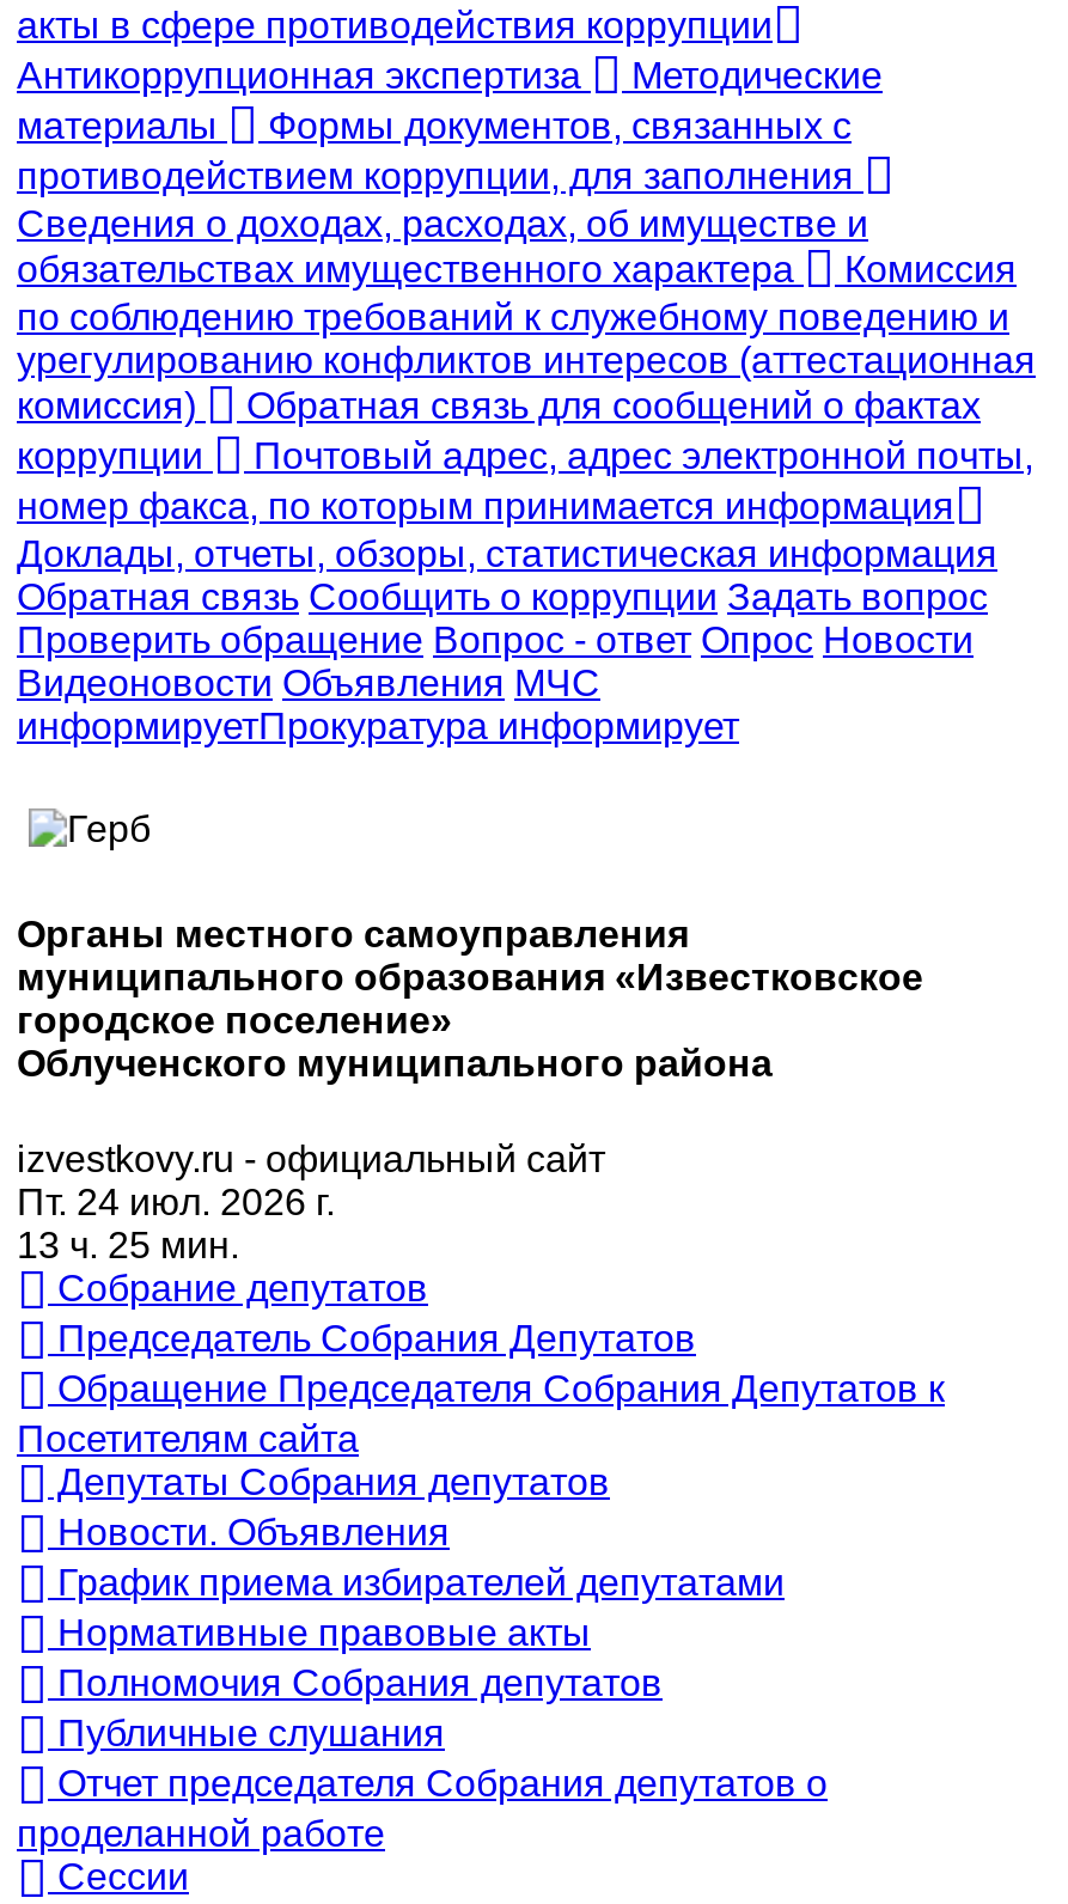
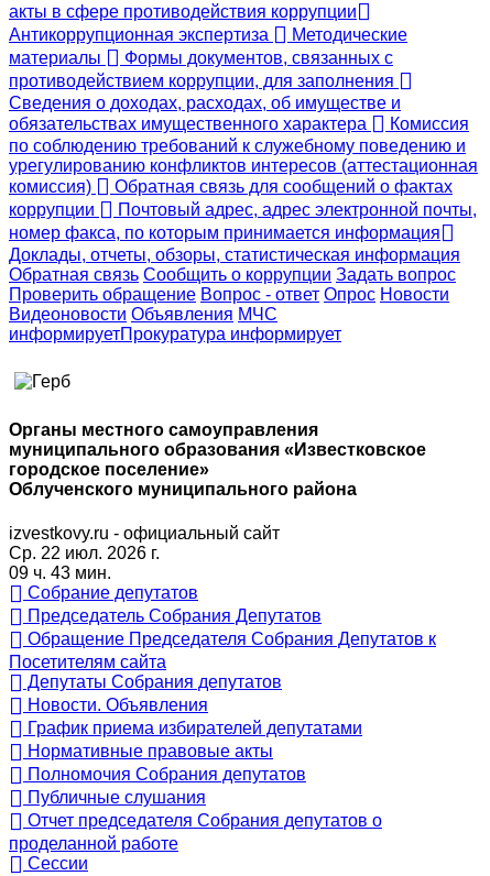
[17,1180,335,1221] Пт. 24 июл. 2026 г. -> [9,543,160,562] Ср. 22 июл. 2026 г.
[17,1223,239,1264] 13 ч. 25 мин. -> [9,563,111,582] 09 ч. 43 мин.

